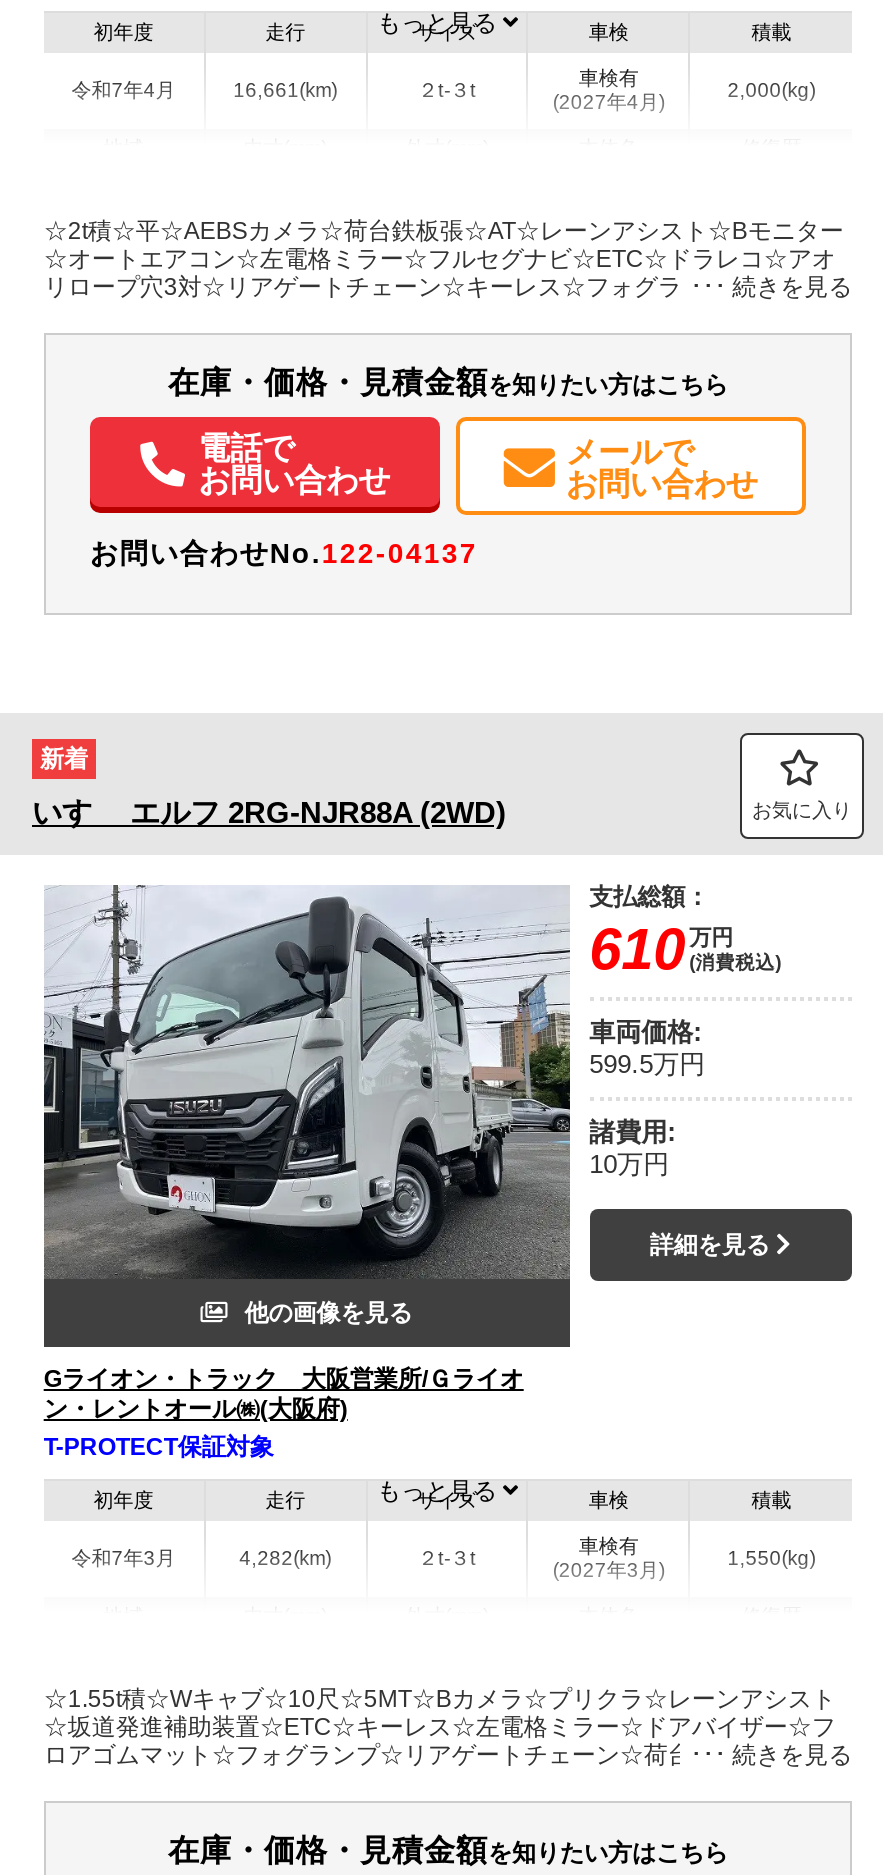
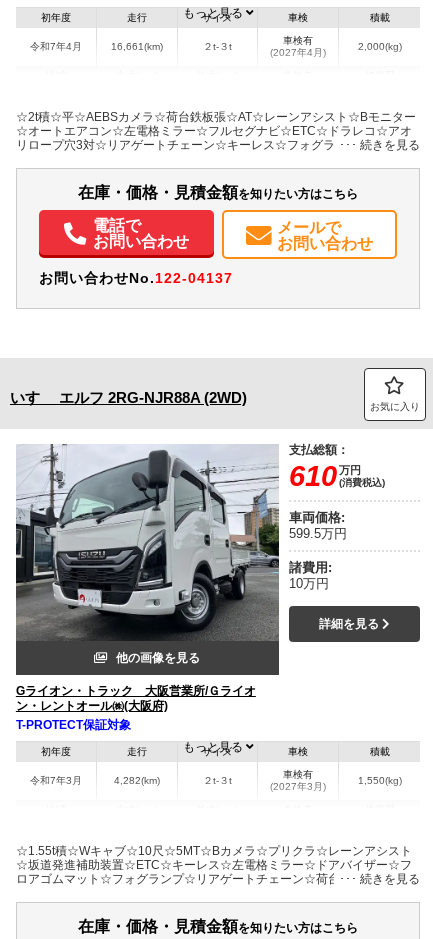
[40,746,88,774] 新着 -> none

